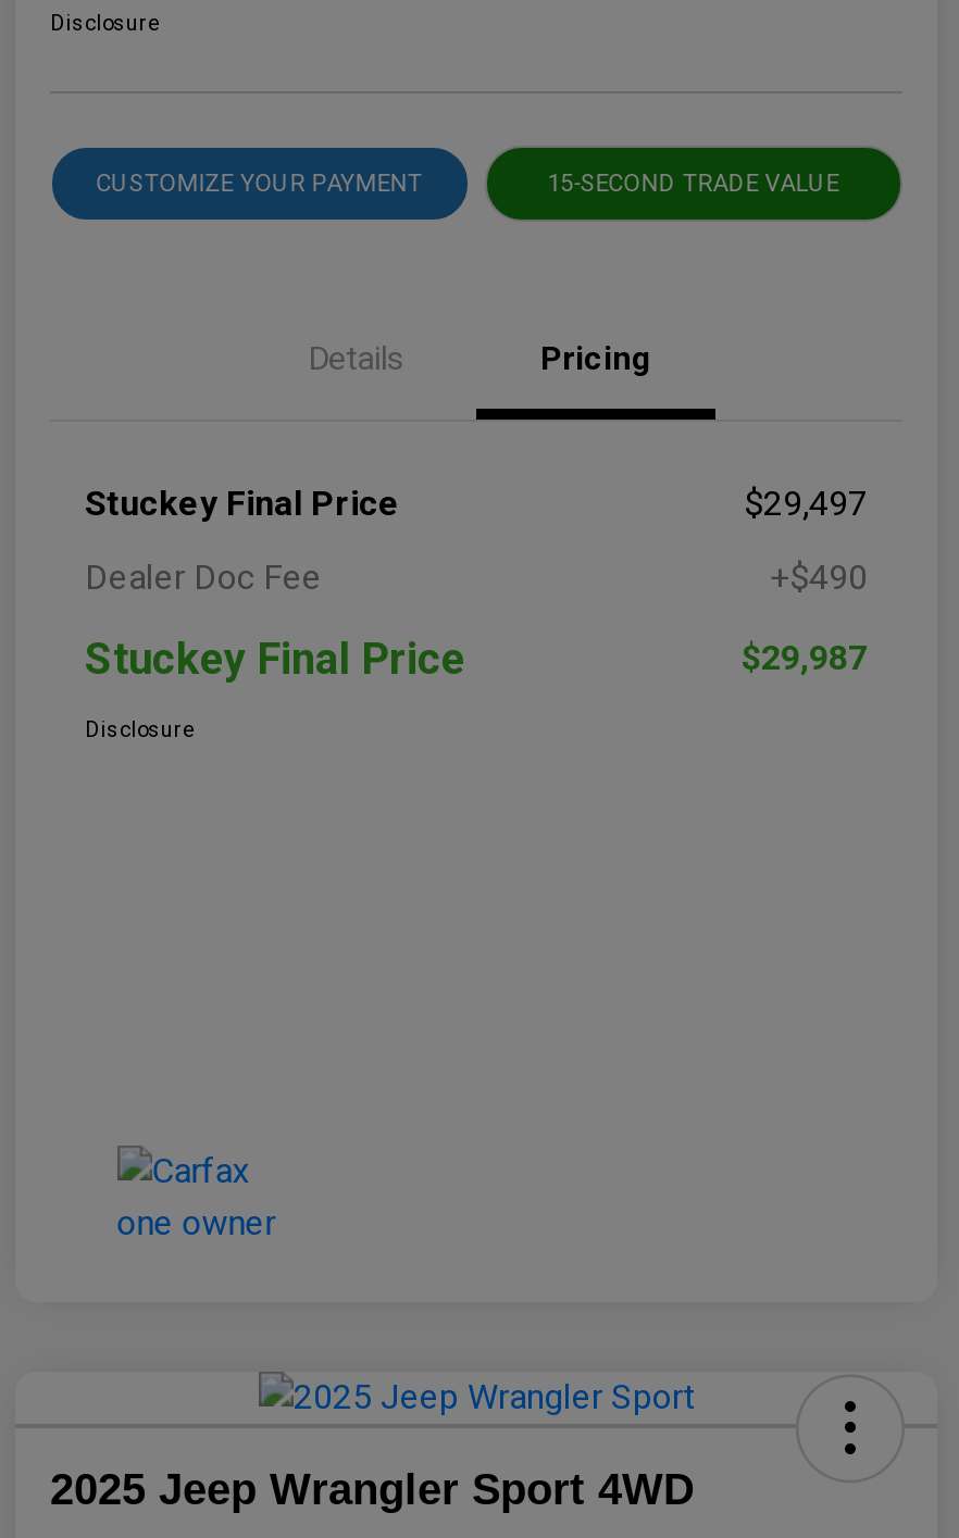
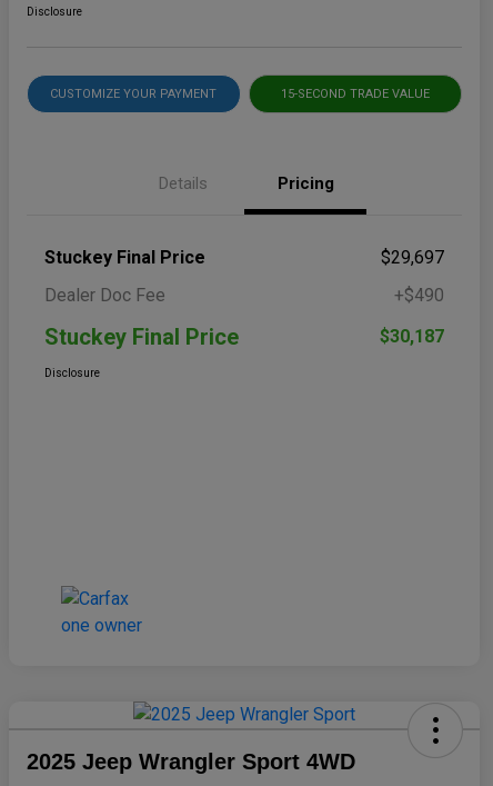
[744,483,868,524] $29,497 -> [381,247,444,268] $29,697
[742,637,868,678] $29,987 -> [380,326,444,347] $30,187

